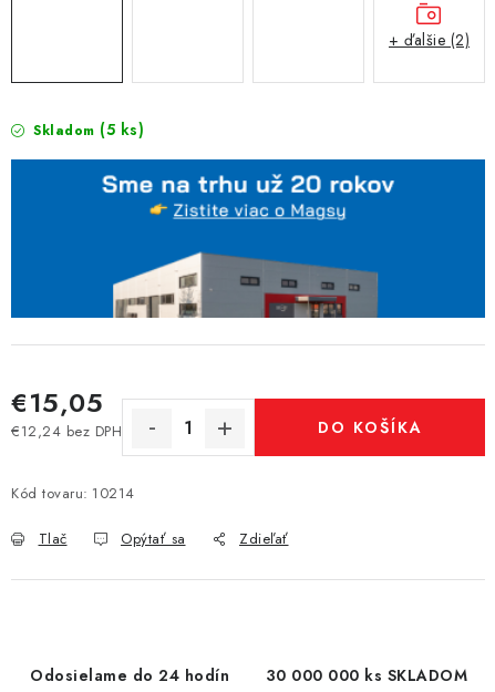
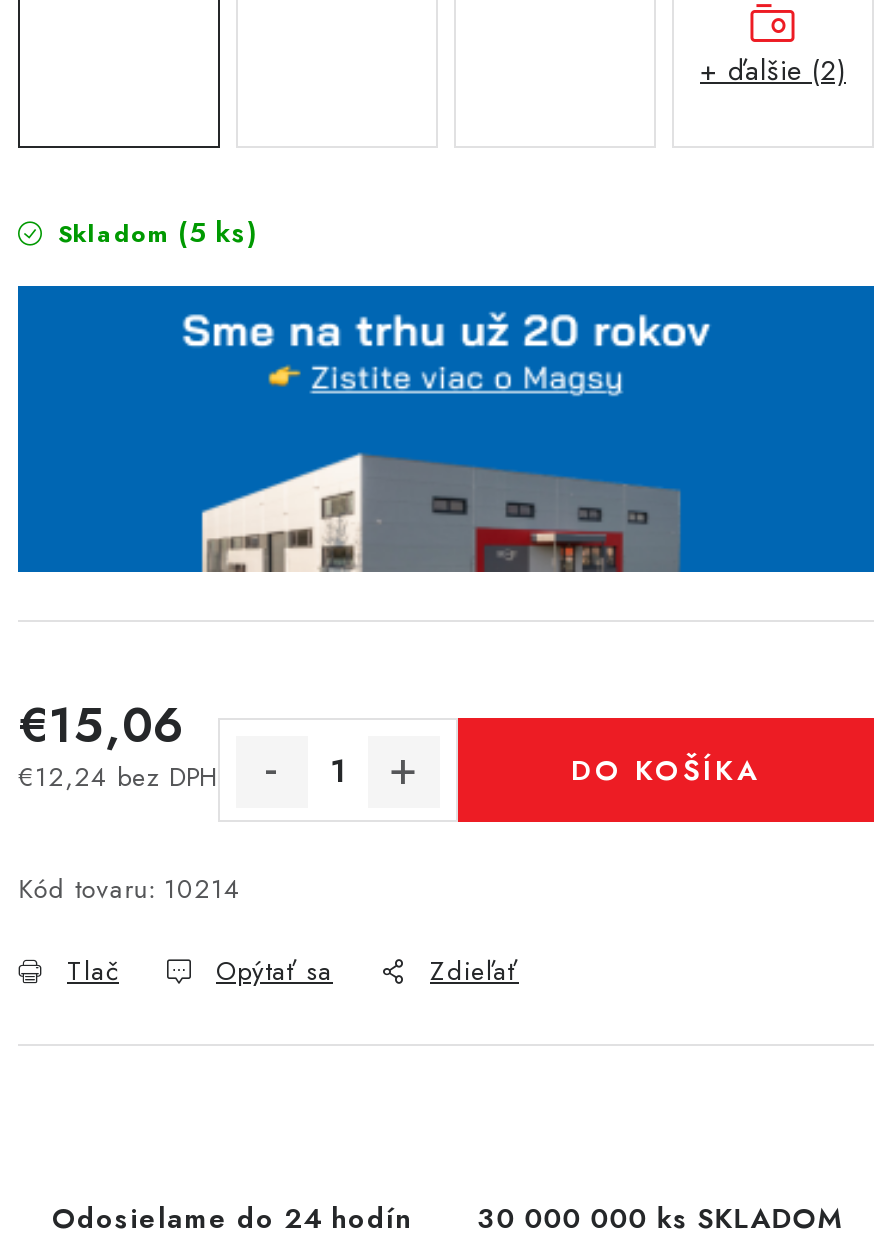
[11,383,103,422] €15,05 -> [18,690,184,760] €15,06

